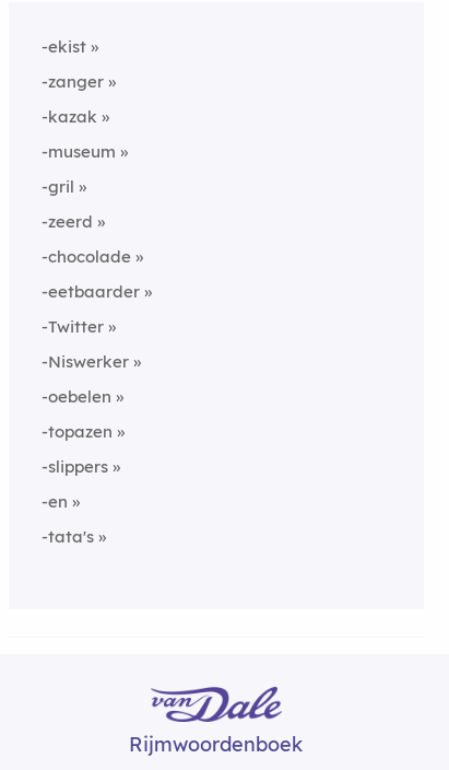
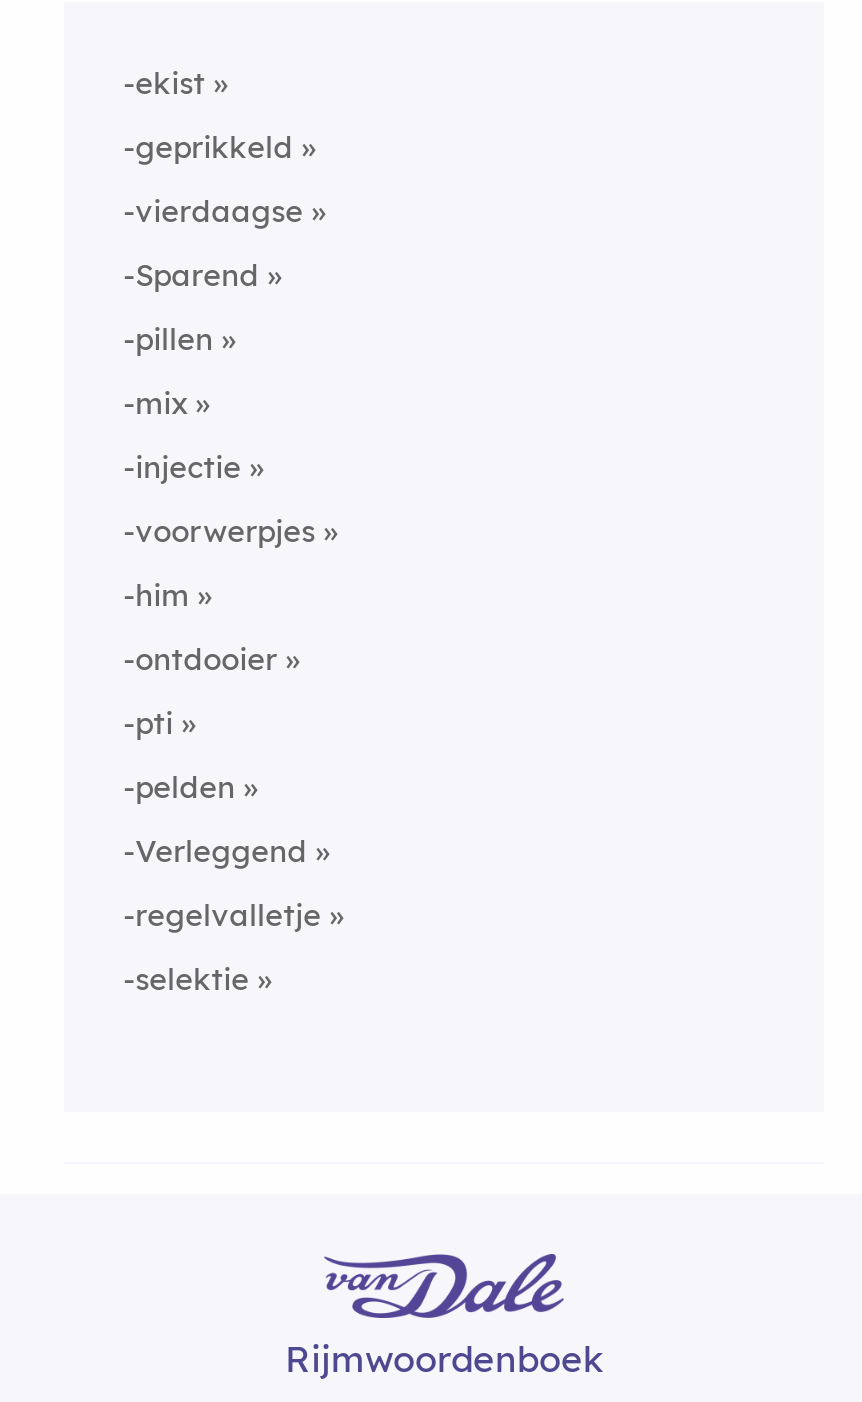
[41,71,103,92] -zanger -> [123,128,293,166] -geprikkeld
[41,106,97,127] -kazak -> [123,192,303,230] -vierdaagse
[41,141,115,162] -museum -> [123,256,259,294] -Sparend
[41,176,74,197] -gril -> [123,320,213,358] -pillen
[41,211,92,232] -zeerd -> [123,384,187,422] -mix
[41,246,131,267] -chocolade -> [123,448,241,486] -injectie
[41,281,139,302] -eetbaarder -> [123,512,315,550] -voorwerpjes
[41,316,103,337] -Twitter -> [123,576,189,614] -him
[41,351,128,372] -Niswerker -> [123,640,277,678] -ontdooier
[41,386,111,407] -oebelen -> [123,704,173,742] -pti
[41,421,112,442] -topazen -> [123,768,235,806] -pelden
[41,456,108,477] -slippers -> [123,832,307,870] -Verleggend
[41,491,67,512] -en -> [123,896,321,934] -regelvalletje
[41,526,94,547] -tata's -> [123,960,249,998] -selektie

